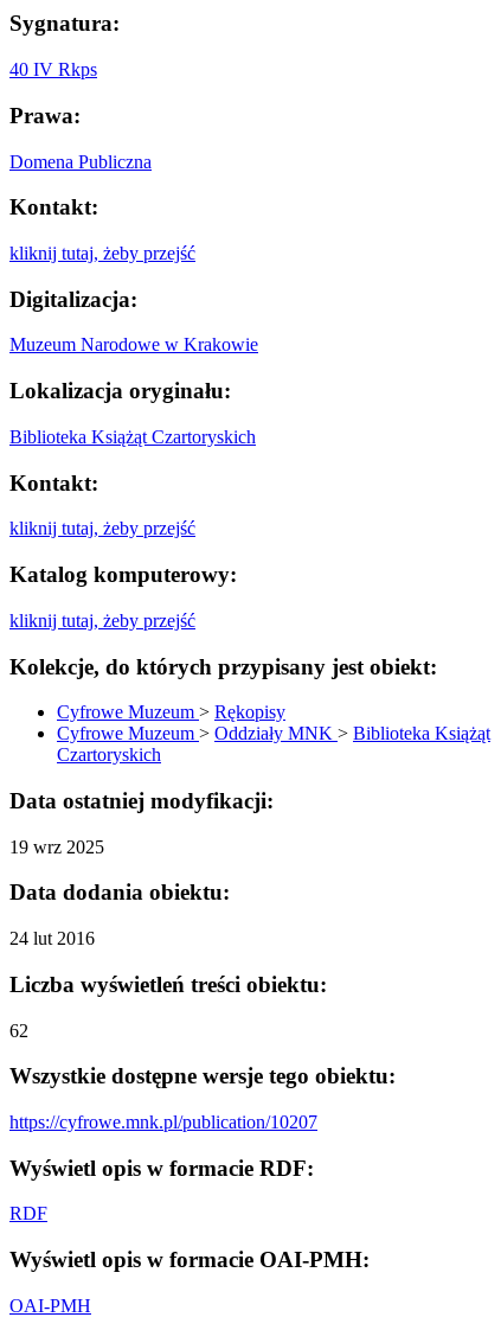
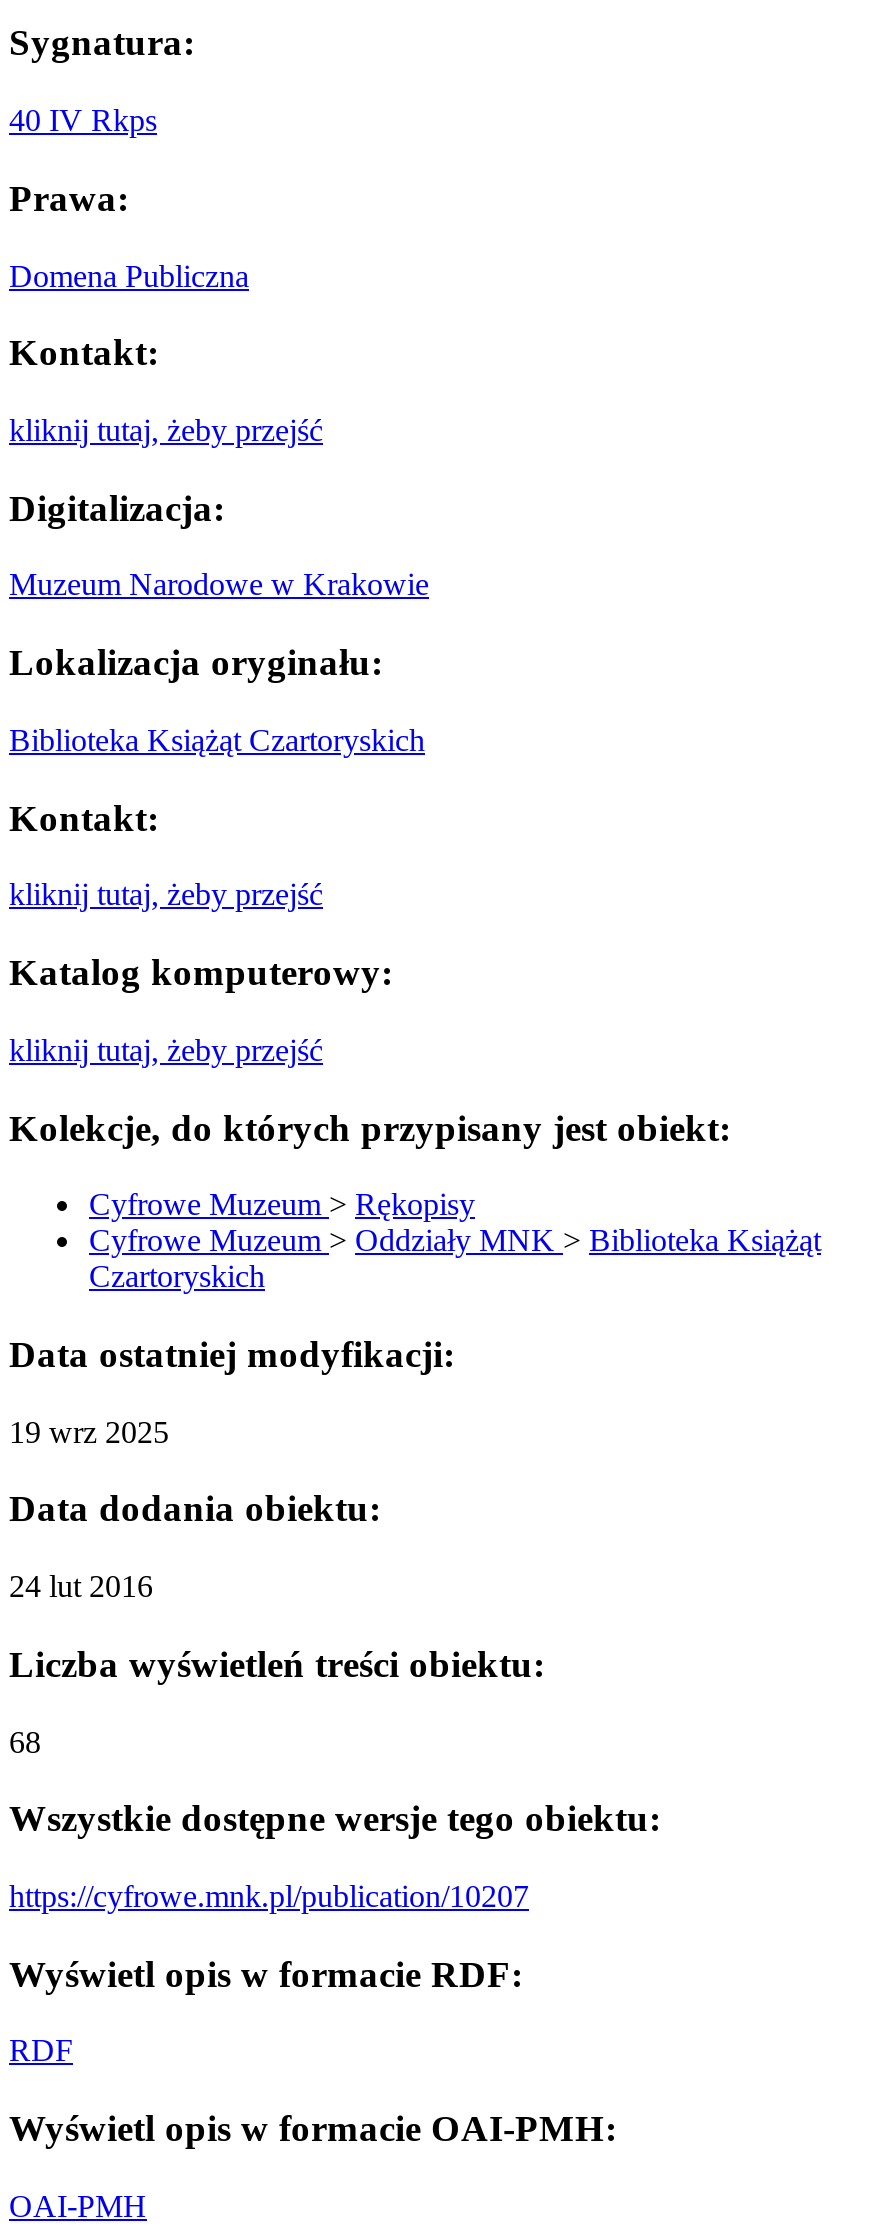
[9,1020,28,1040] 62 -> [9,1724,41,1758] 68

